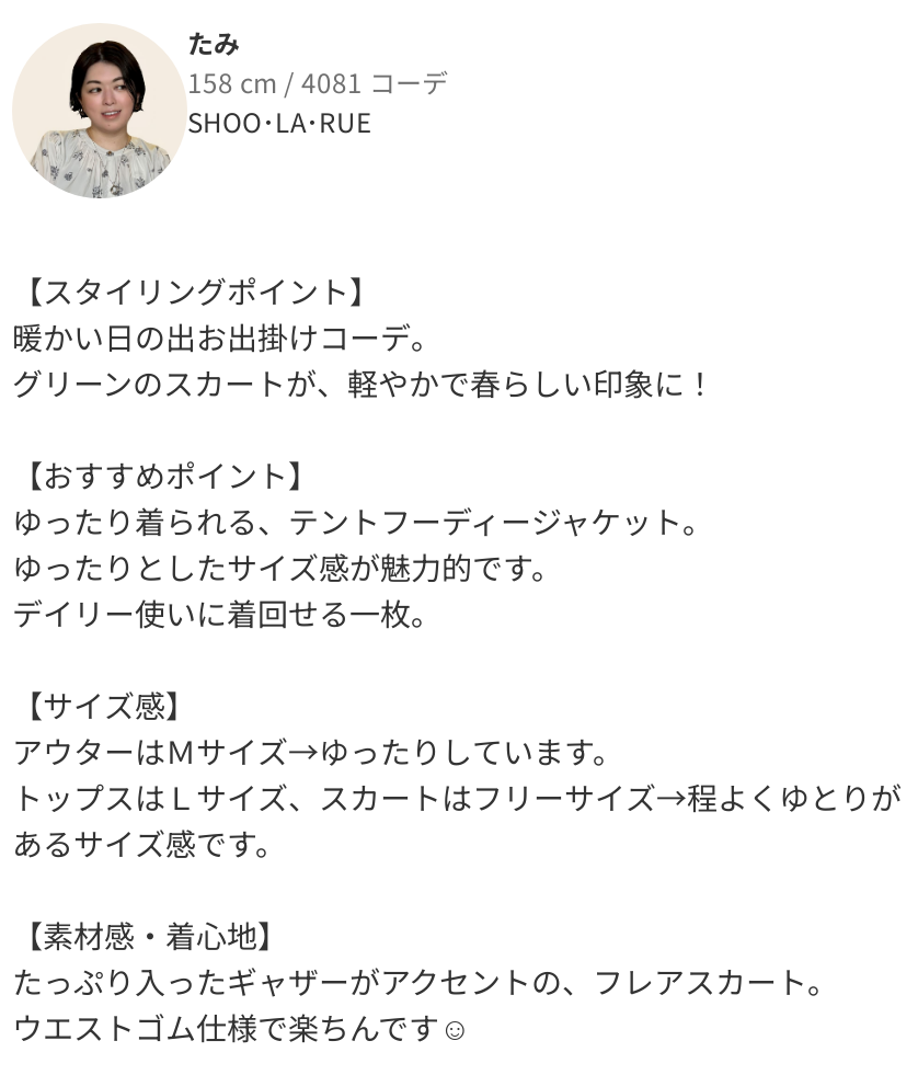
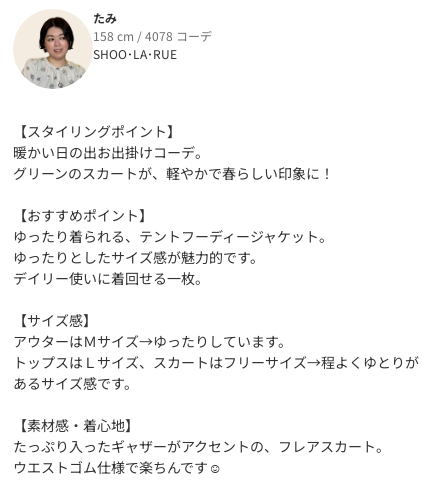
[187,62,448,100] 158 cm / 4081 コーデ -> [93,27,212,44] 158 cm / 4078 コーデ

